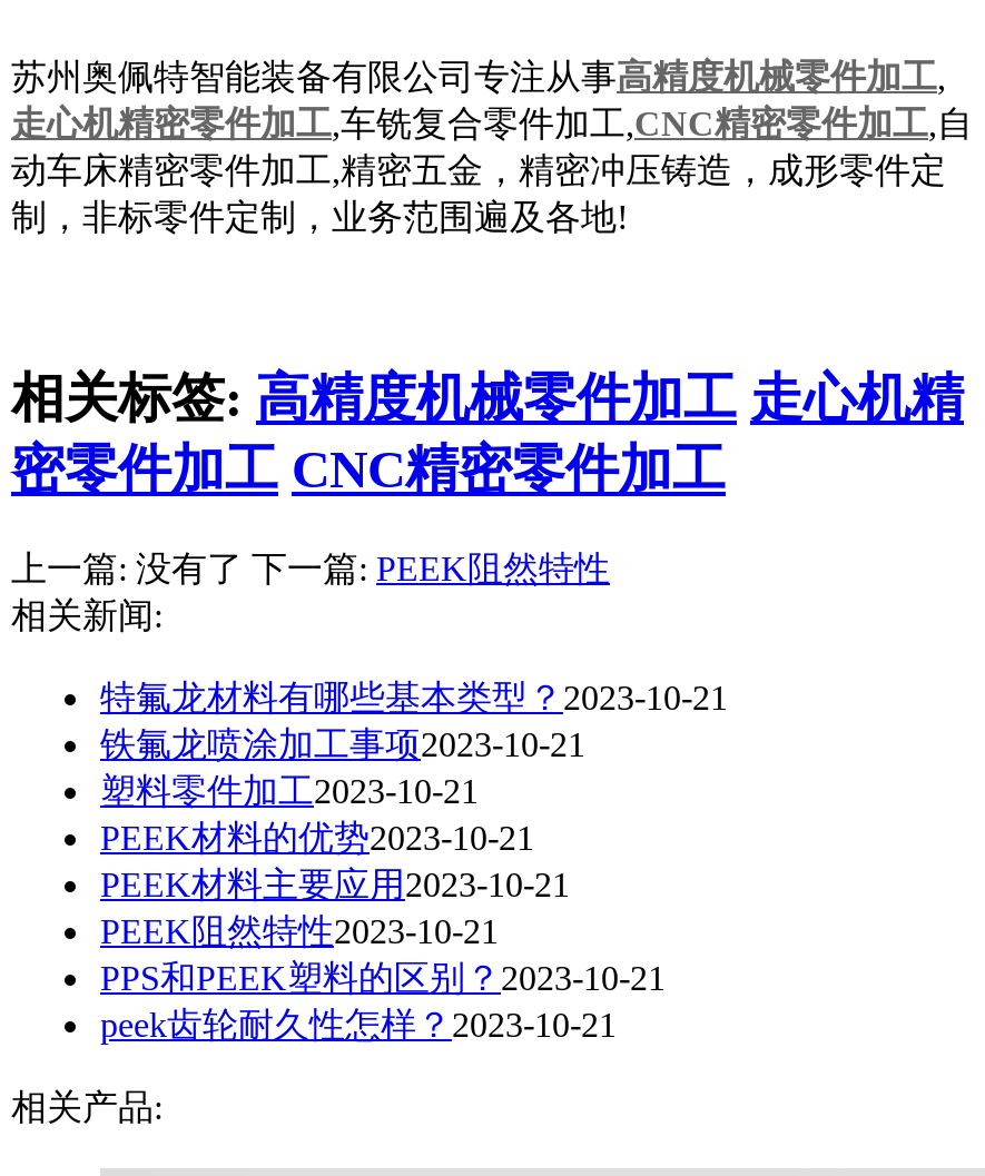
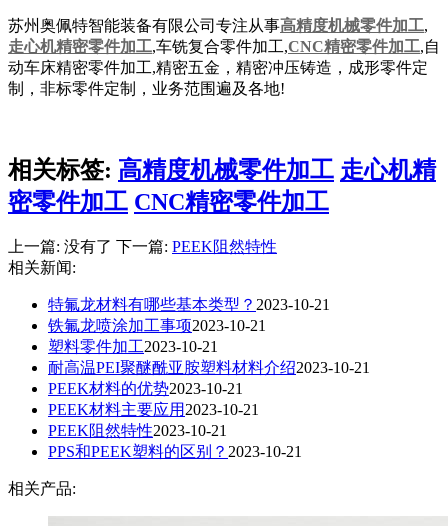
none -> [48,359,370,376] 耐高温PEI聚醚酰亚胺塑料材料介绍2023-10-21
moved [100,820,666,998] -> [48,380,302,460]: PEEK材料的优势2023-10-21 | PEEK材料主要应用2023-10-21 | PEEK阻然特性2023-10-21 | PPS和PEEK塑料的区别？2023-10-21
[100,1007,617,1044] peek齿轮耐久性怎样？2023-10-21 -> none

